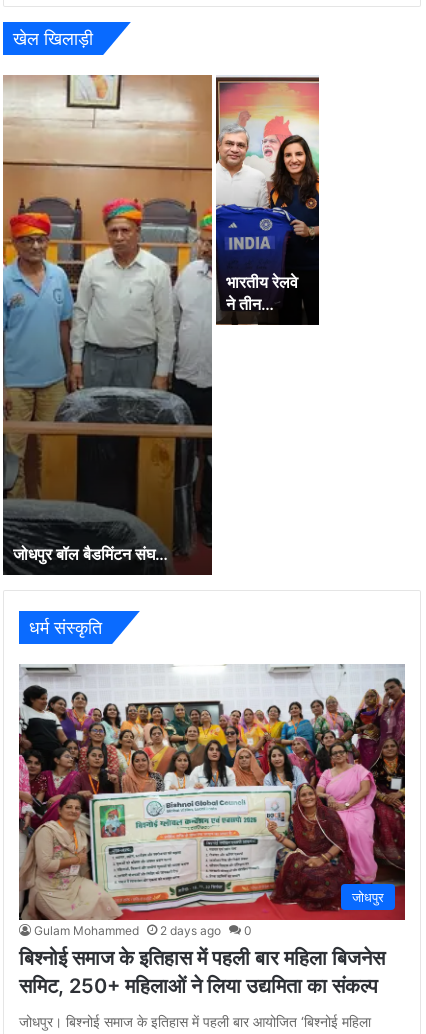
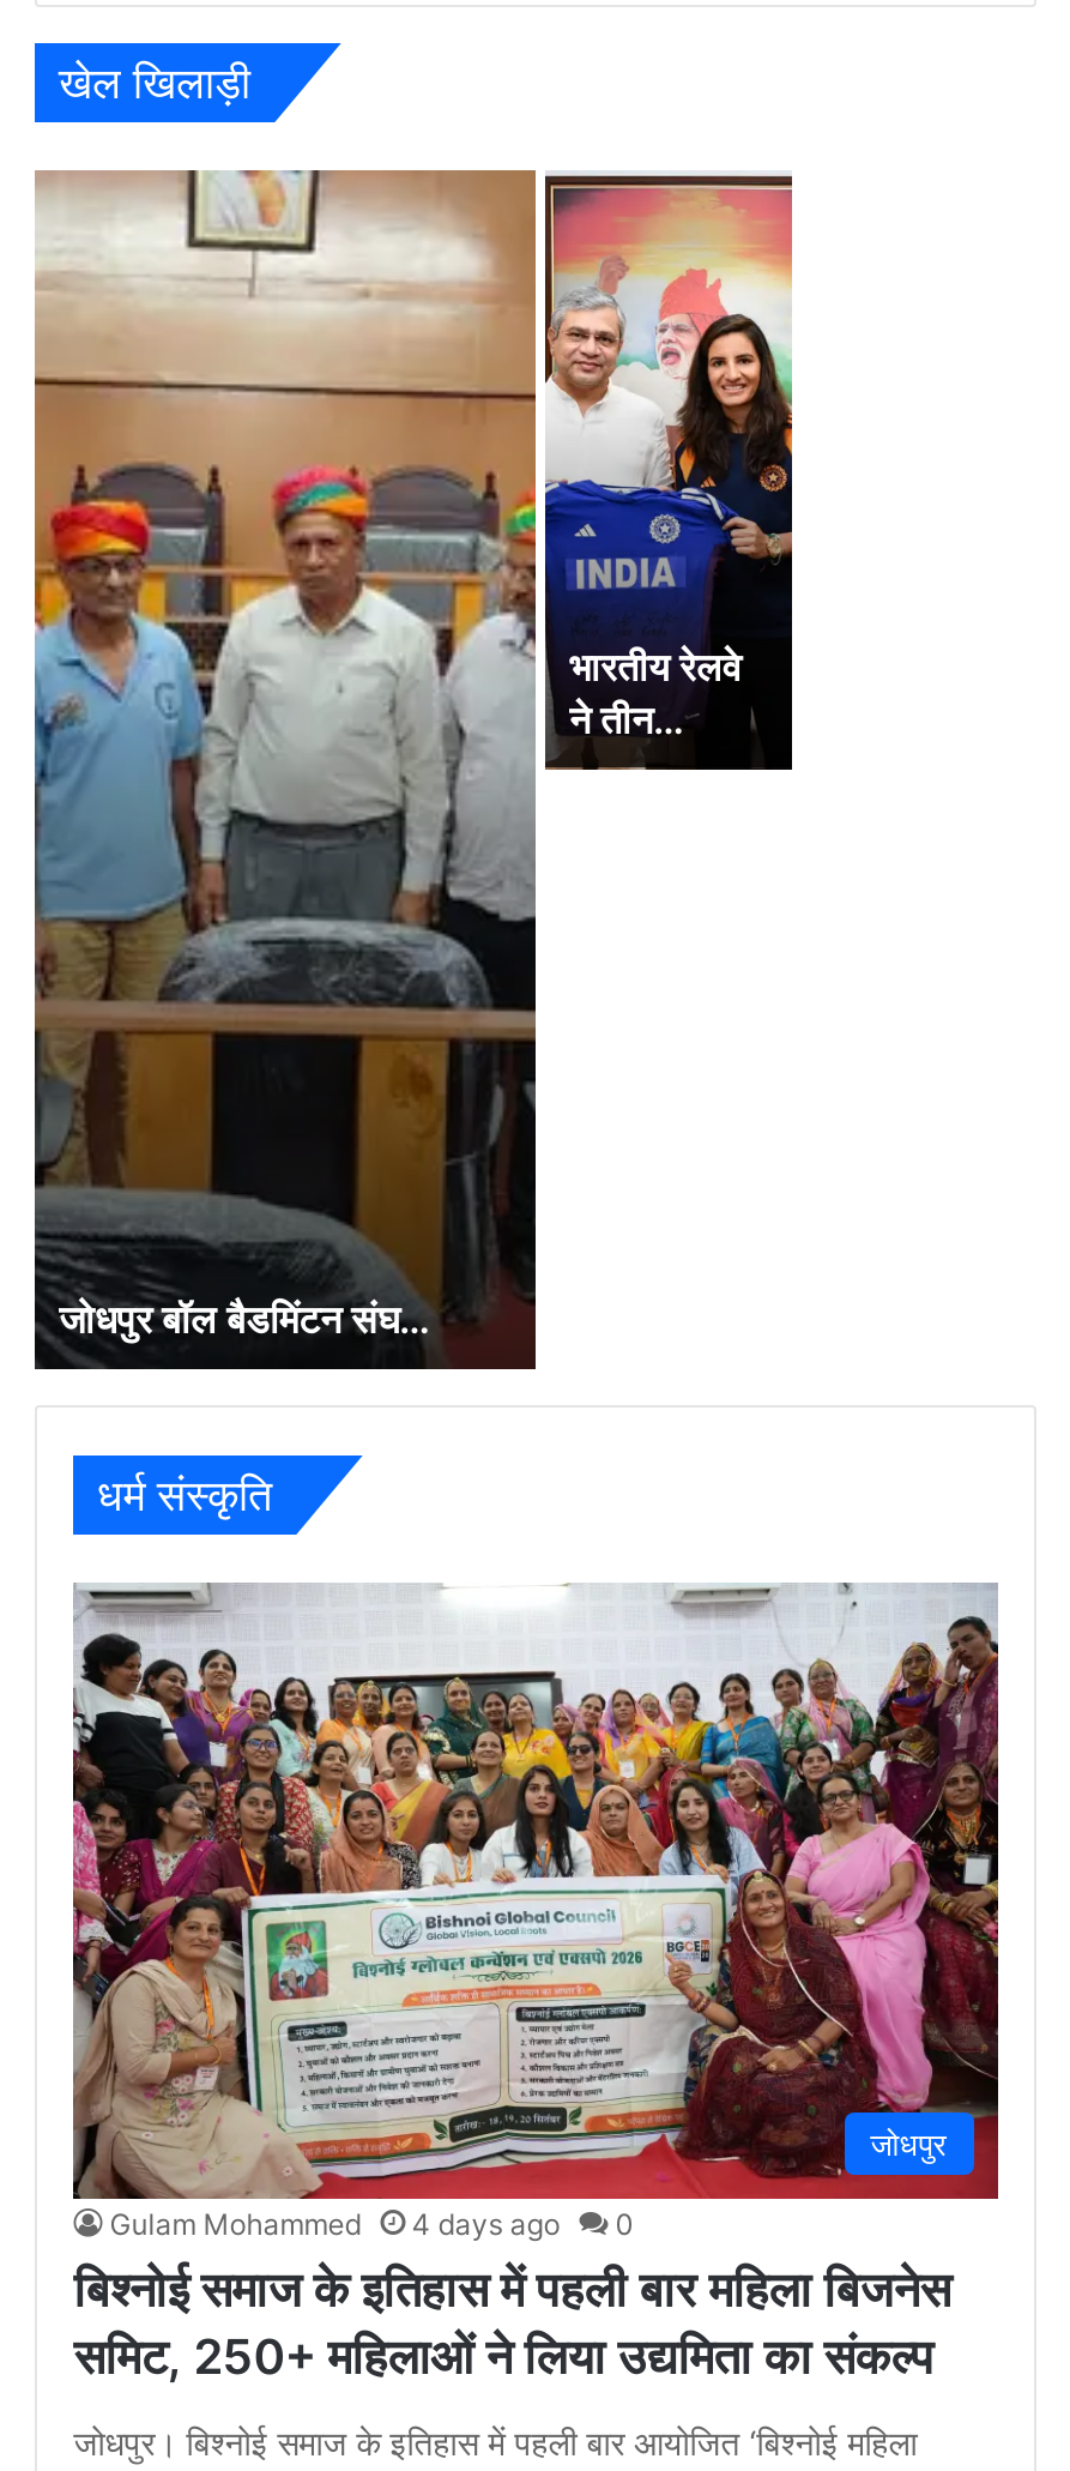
[34,923,252,938] Gulam Mohammed 2 days ago 0 -> [110,2206,635,2242] Gulam Mohammed 4 days ago 0

